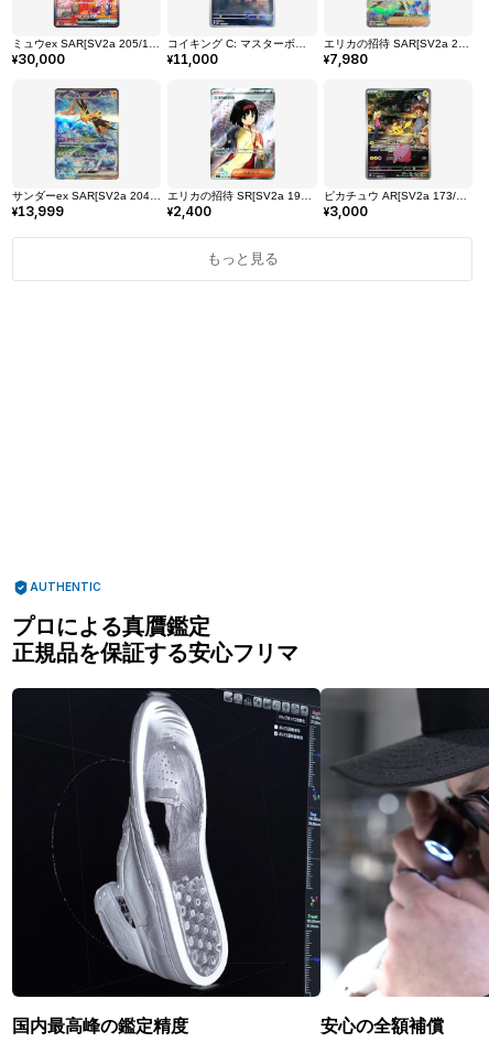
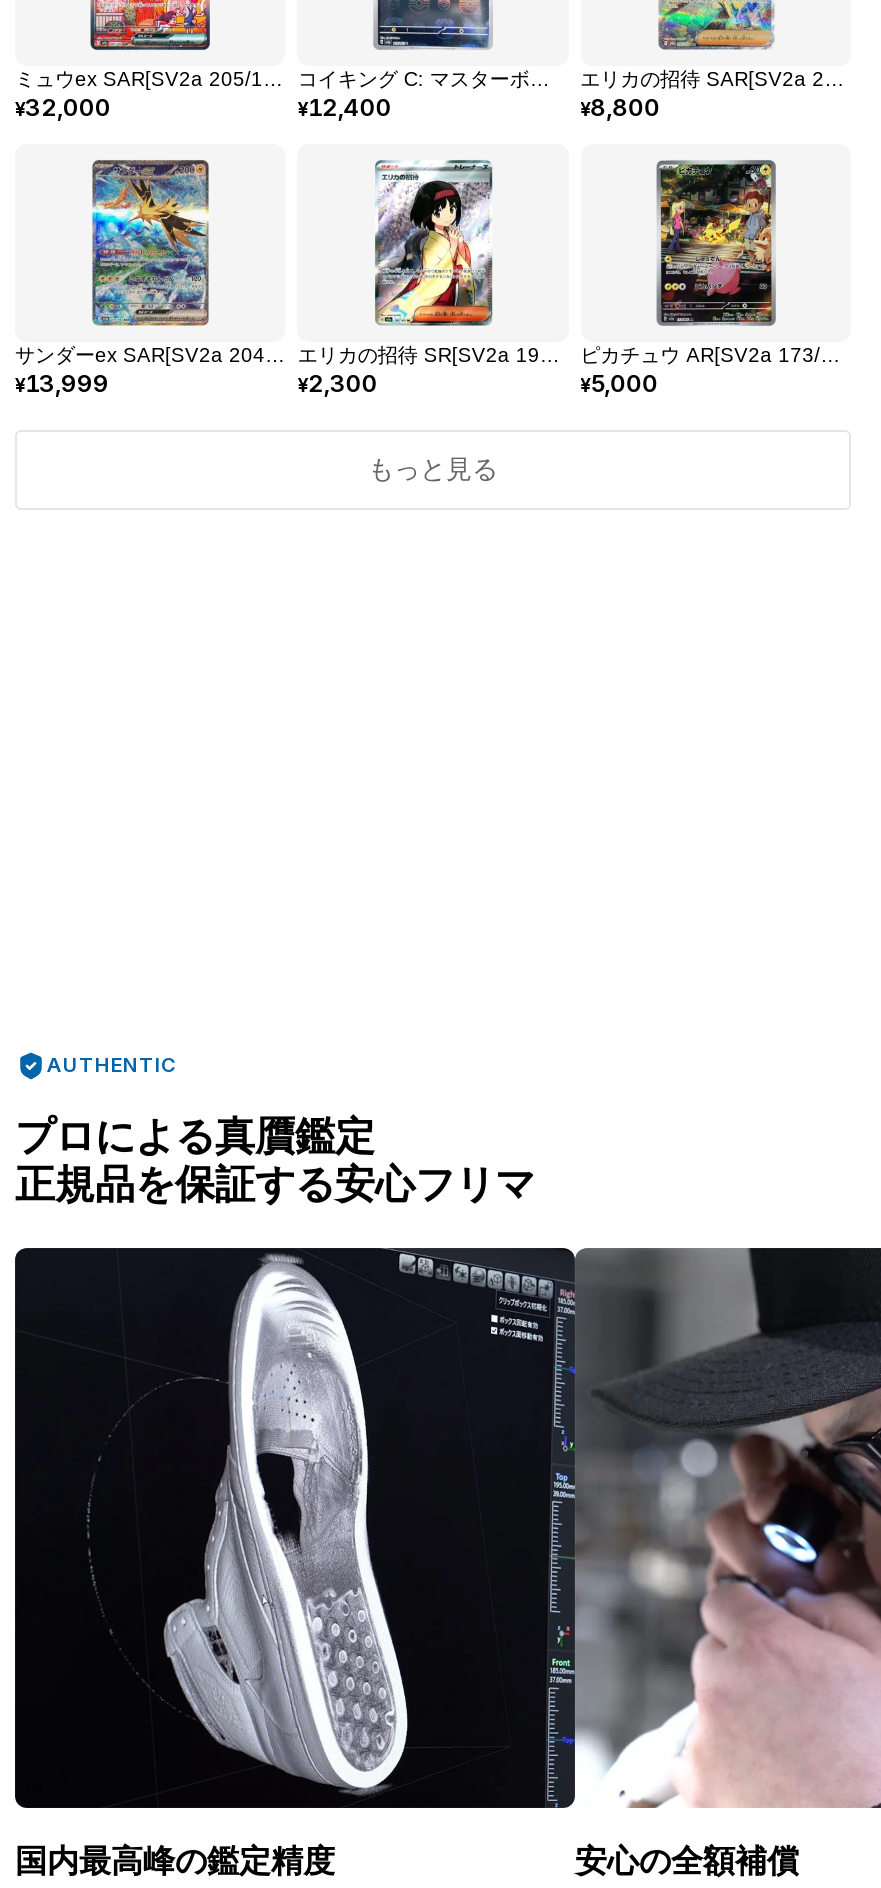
[12,50,65,67] ¥30,000 -> [15,91,111,121] ¥32,000
[168,50,218,67] ¥11,000 -> [298,91,392,121] ¥12,400
[323,50,368,67] ¥7,980 -> [580,91,660,121] ¥8,800
[168,202,212,219] ¥2,400 -> [298,367,378,397] ¥2,300
[323,202,368,219] ¥3,000 -> [580,367,658,397] ¥5,000

